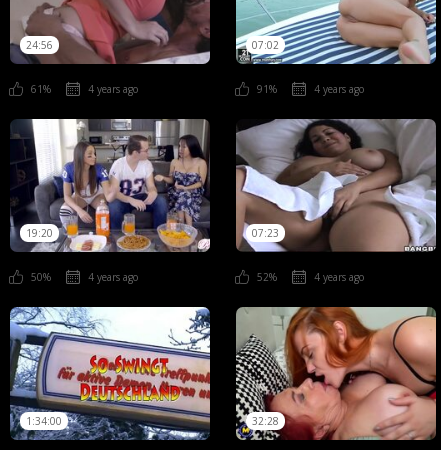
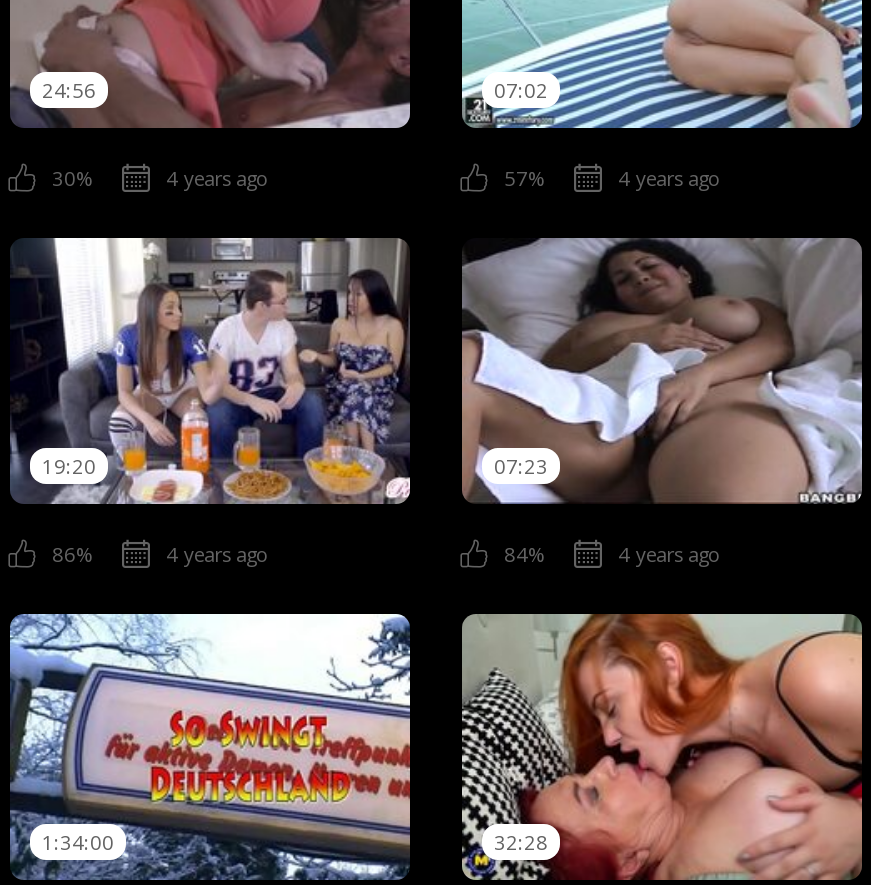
[31,82,51,96] 61% -> [52,163,92,191] 30%
[257,82,277,96] 91% -> [504,163,544,191] 57%
[31,270,51,284] 50% -> [52,540,92,568] 86%
[257,270,277,284] 52% -> [504,540,544,568] 84%

